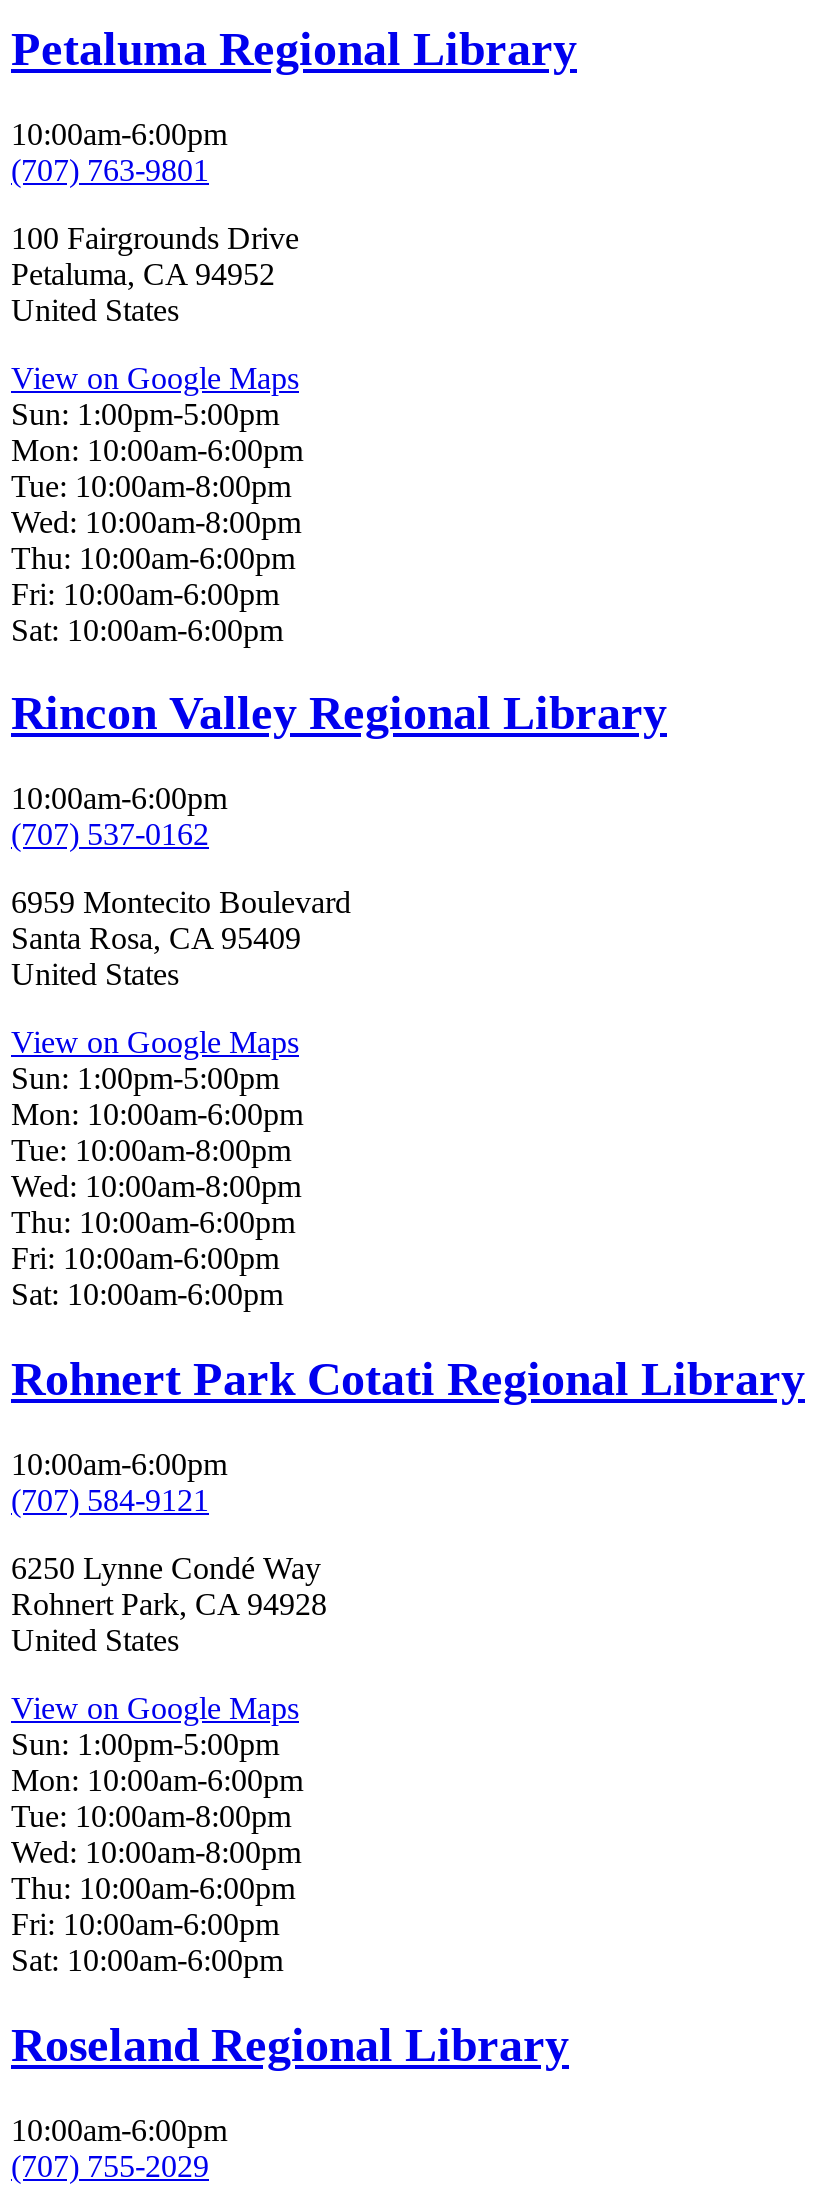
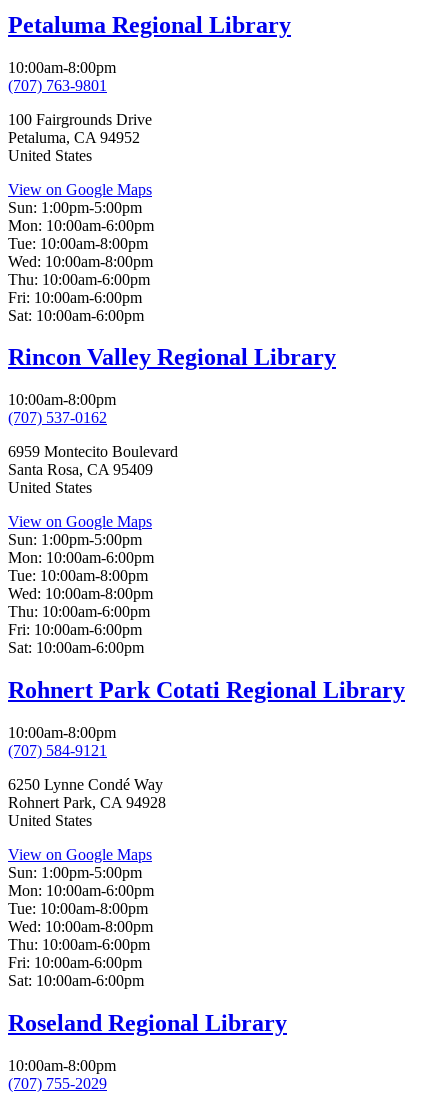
[11,116,227,150] 10:00am-6:00pm -> [8,59,116,76] 10:00am-8:00pm
[11,782,227,816] 10:00am-6:00pm -> [8,391,116,408] 10:00am-8:00pm
[11,1447,227,1481] 10:00am-6:00pm -> [8,724,116,741] 10:00am-8:00pm
[11,2113,227,2147] 10:00am-6:00pm -> [8,1057,116,1074] 10:00am-8:00pm

